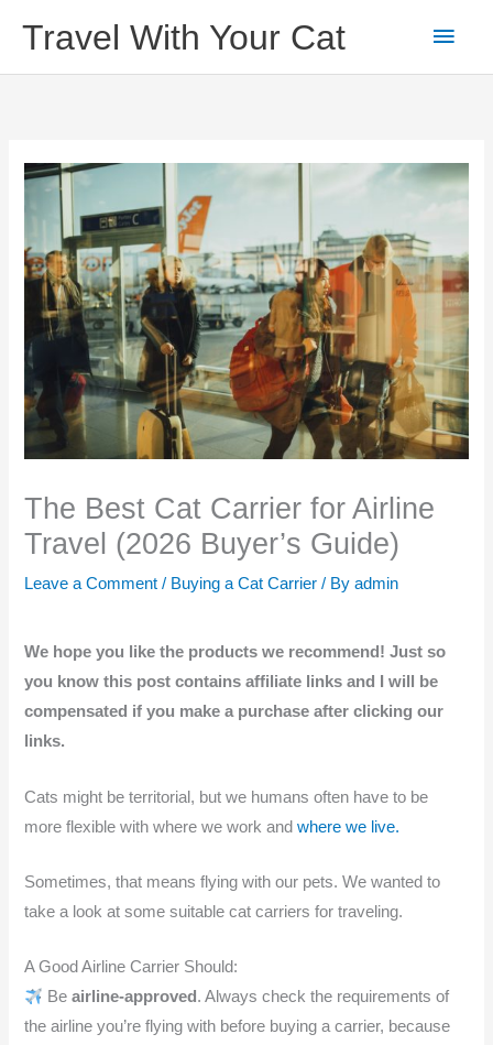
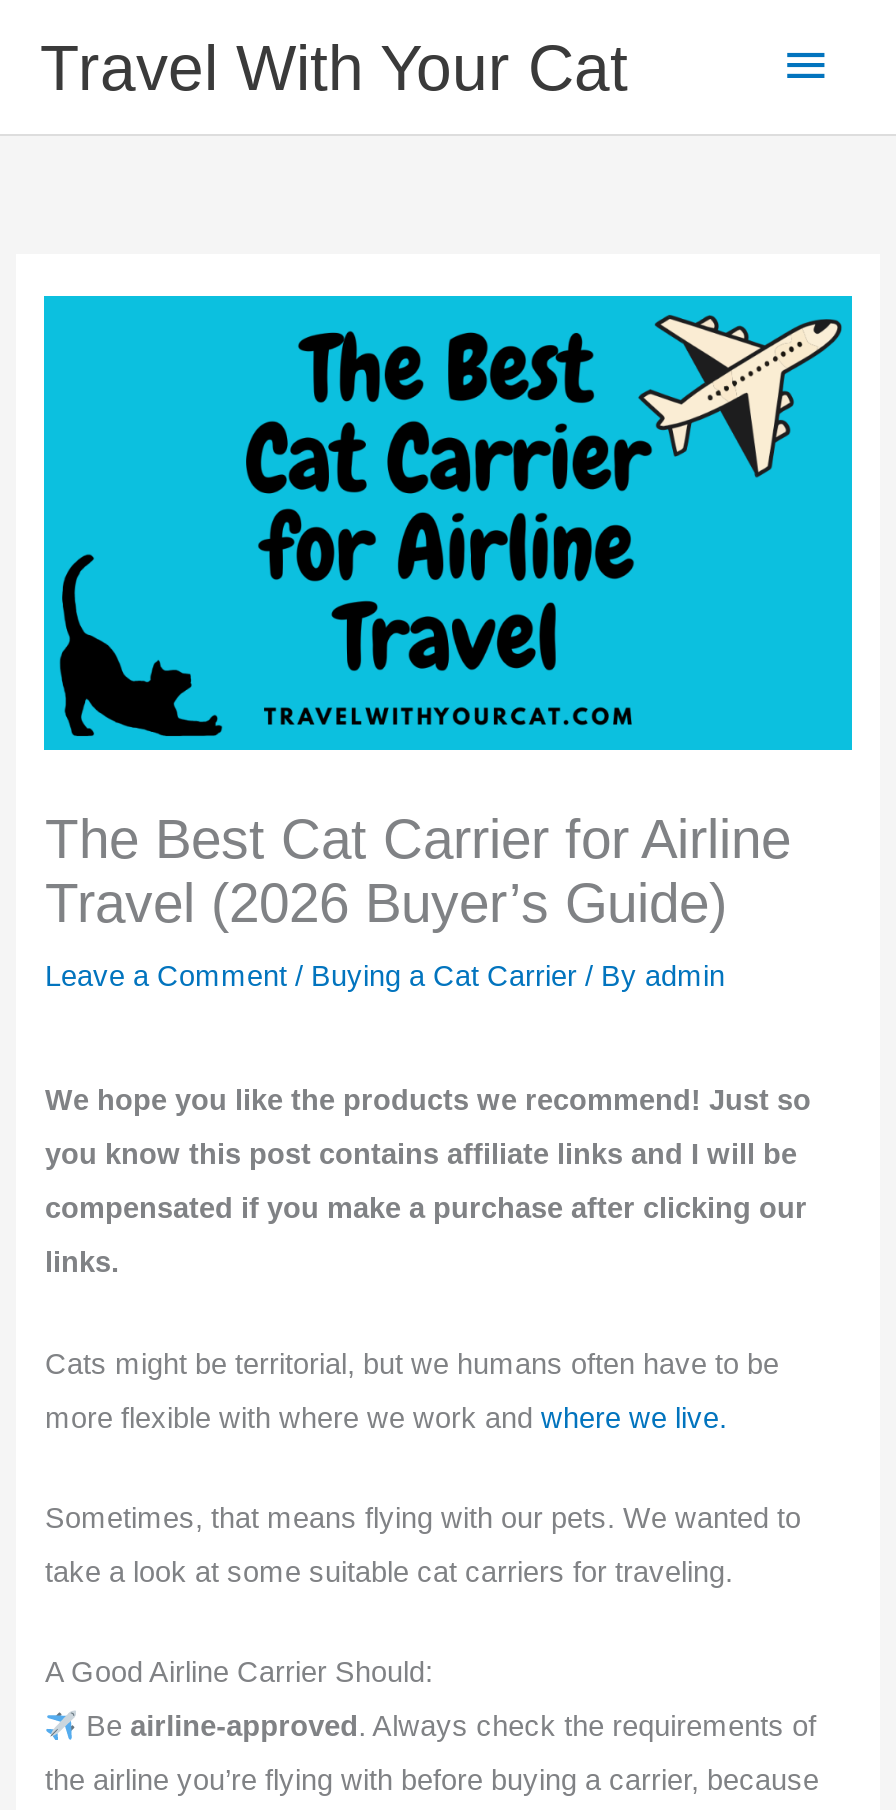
[23,162,470,460] [image] -> [42,294,854,752] [image]

